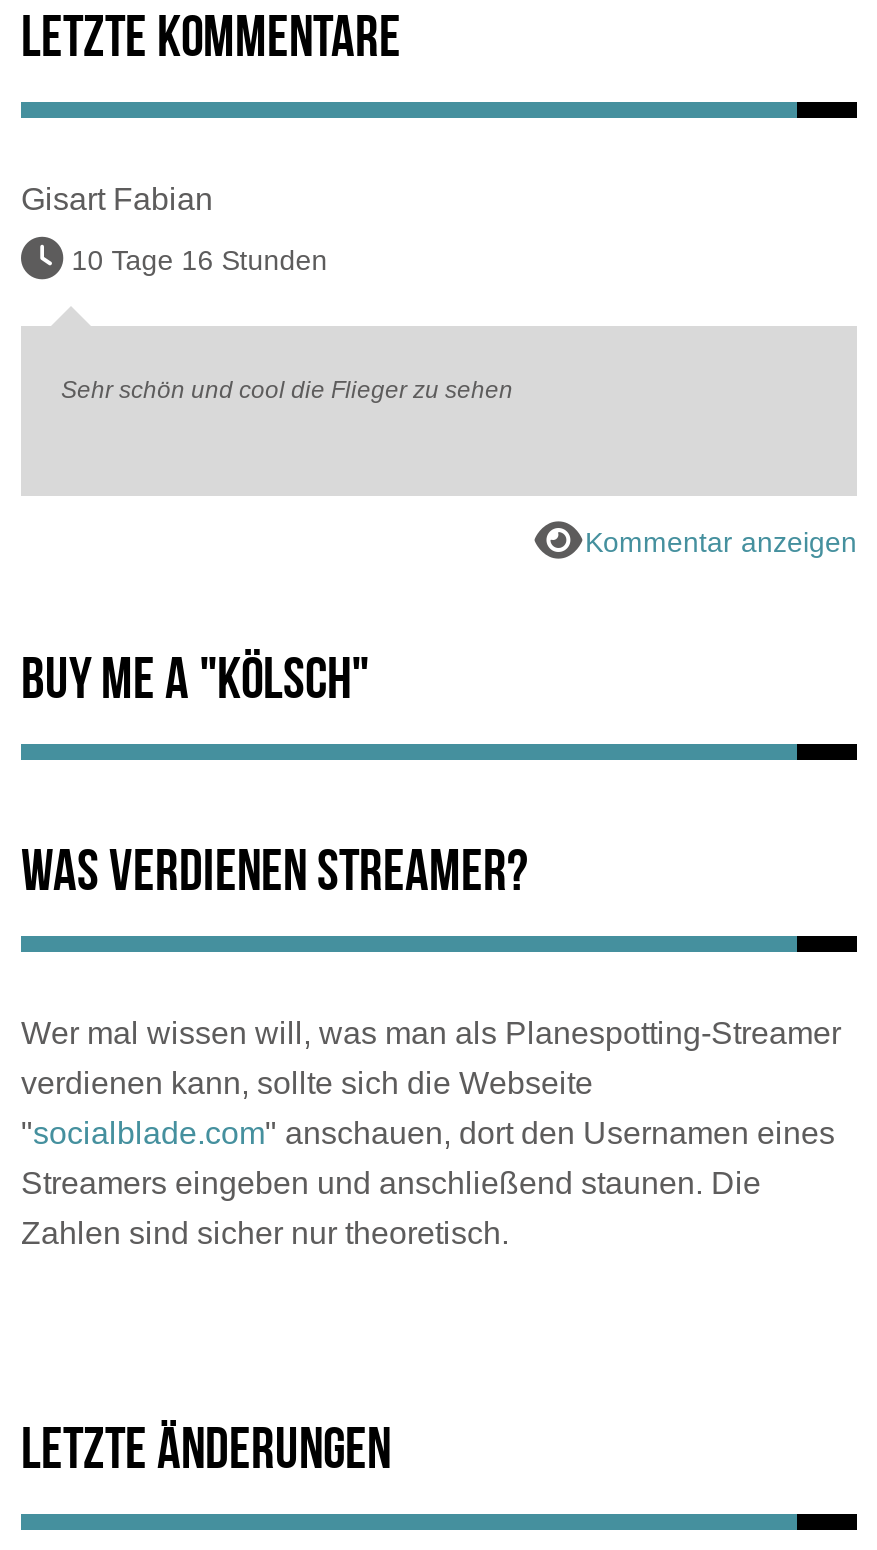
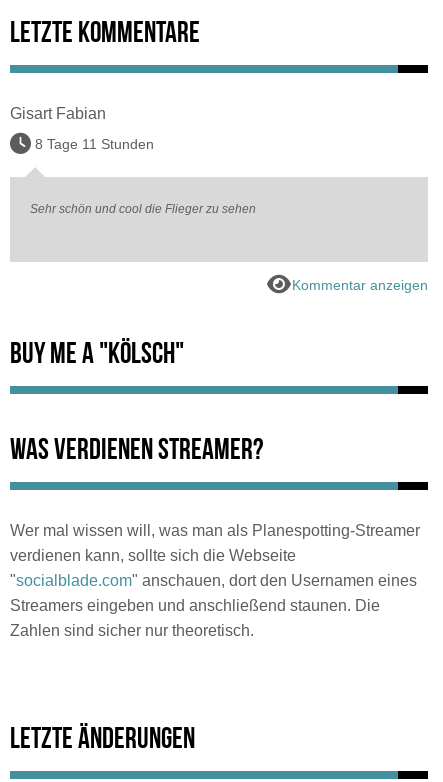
[72,244,328,276] 10 Tage 16 Stunden -> [35,136,154,152] 8 Tage 11 Stunden

